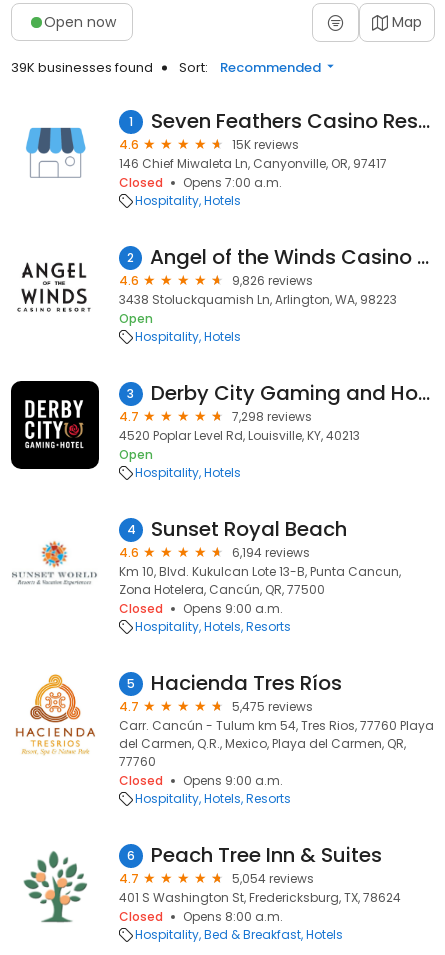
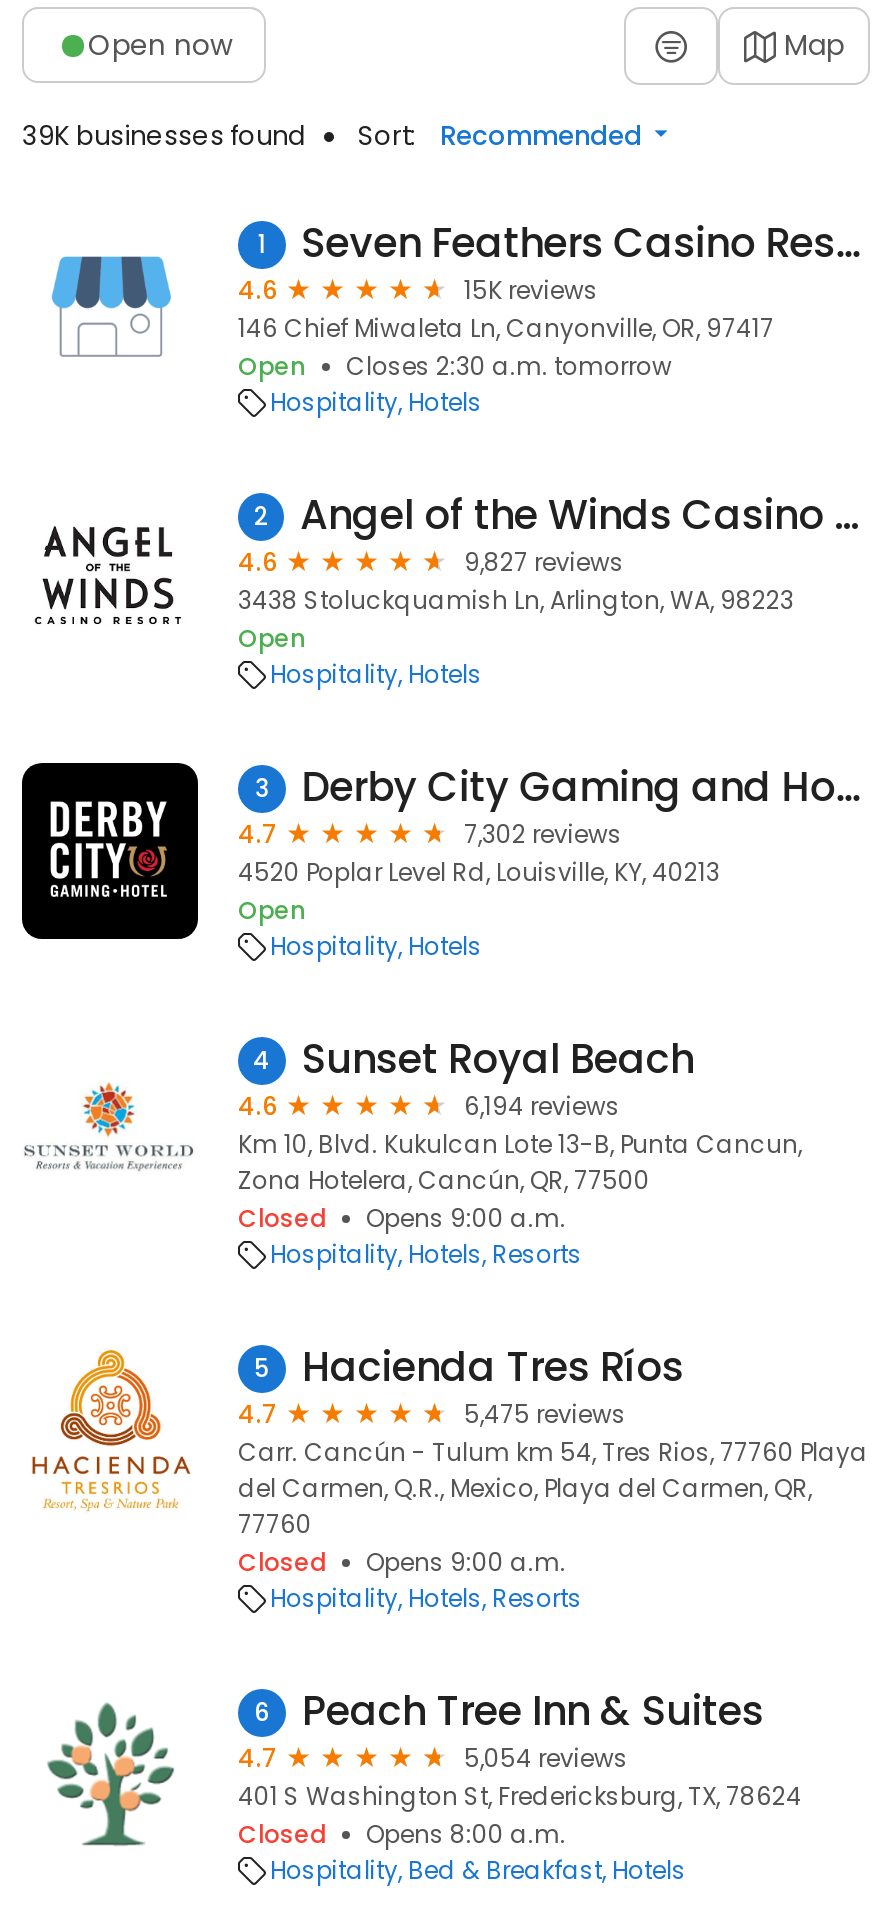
[119,174,282,191] Closed | Opens 7:00 a.m. -> [238,349,672,383] Open | Closes 2:30 a.m. tomorrow
[232,272,313,289] 9,826 reviews -> [464,545,624,579] 9,827 reviews
[232,408,312,425] 7,298 reviews -> [464,817,622,851] 7,302 reviews

